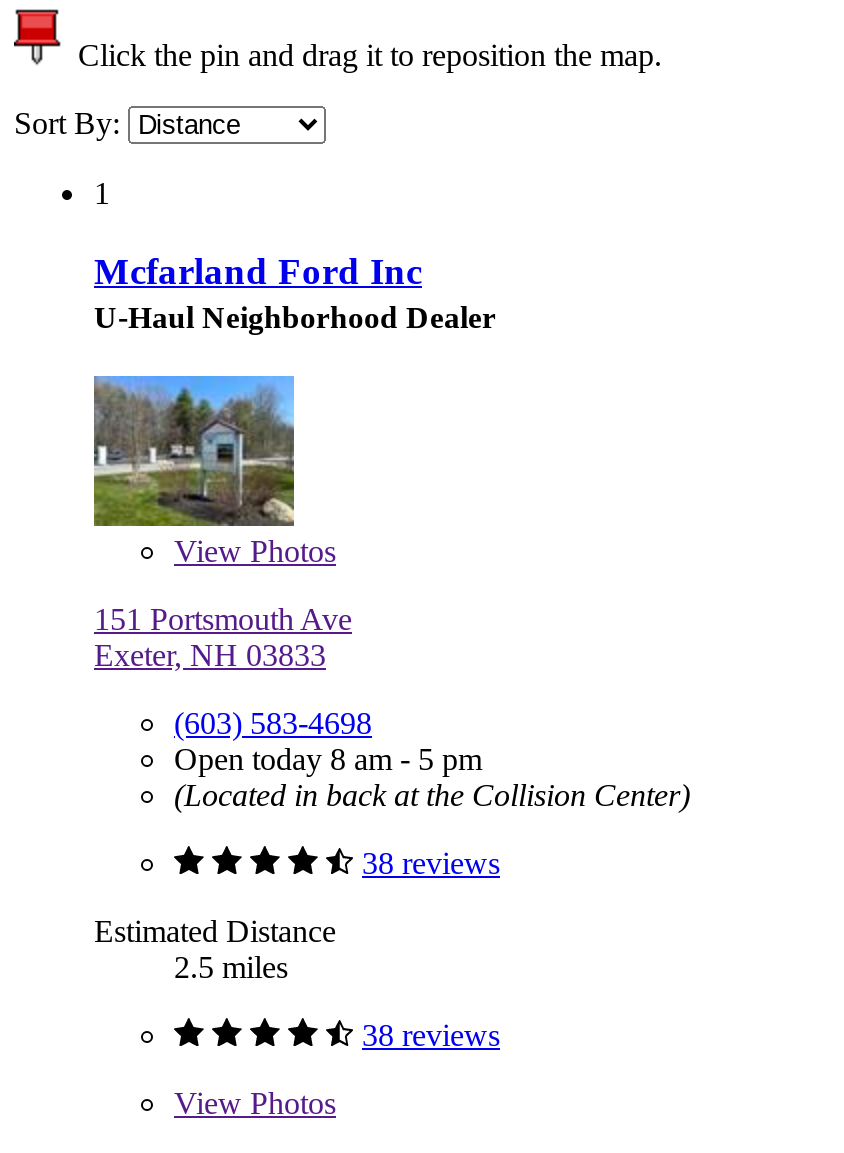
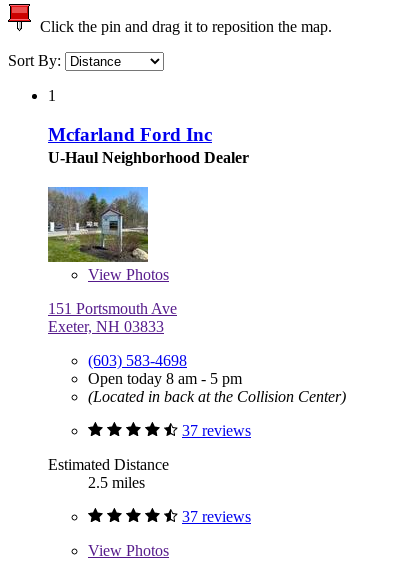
[362,845,500,879] 38 reviews -> [182,421,251,438] 37 reviews
[362,1017,500,1051] 38 reviews -> [182,507,251,524] 37 reviews

